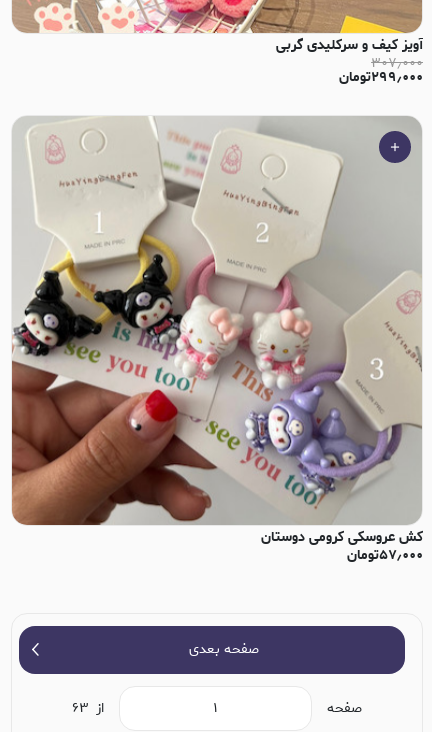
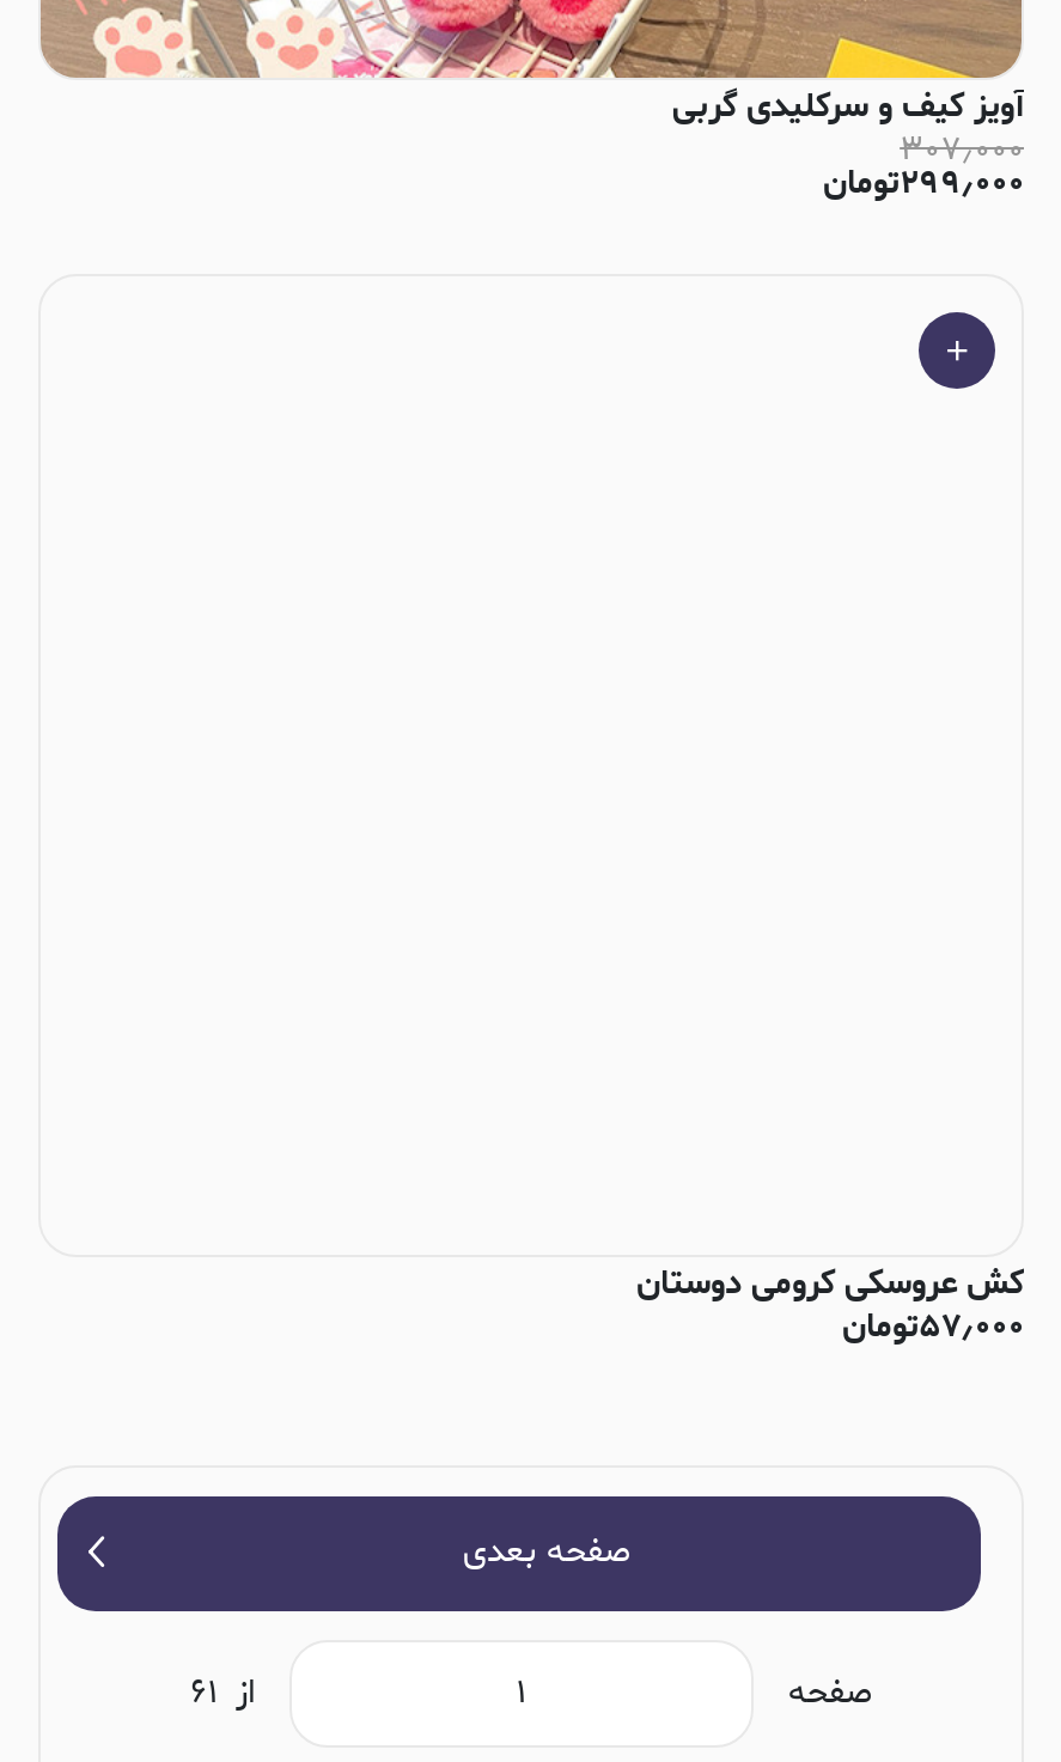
[11,116,423,526] [image] -> none
[72,697,104,720] از ۶۳ -> [190,1667,255,1722] از ۶۱

